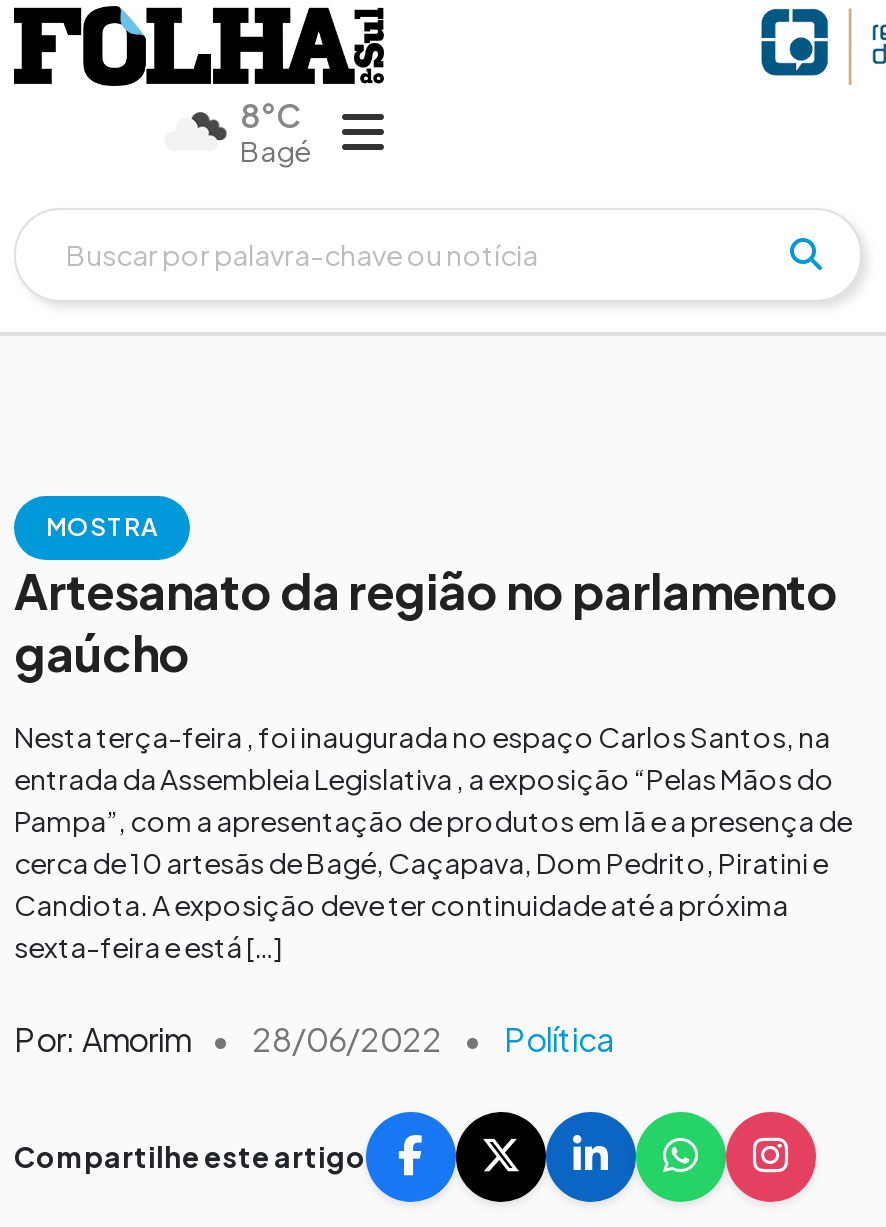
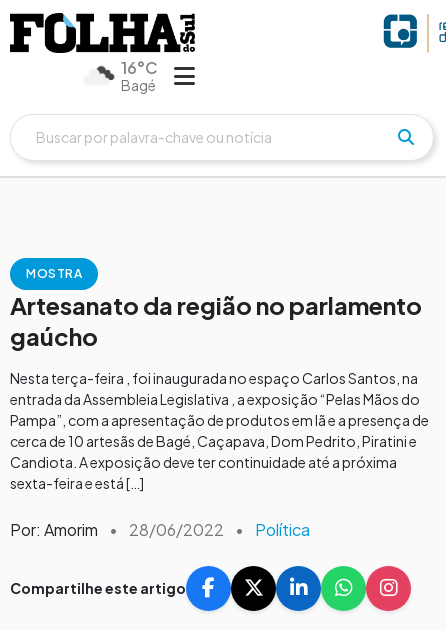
[240,94,302,136] 8°C -> [121,57,158,78] 16°C

